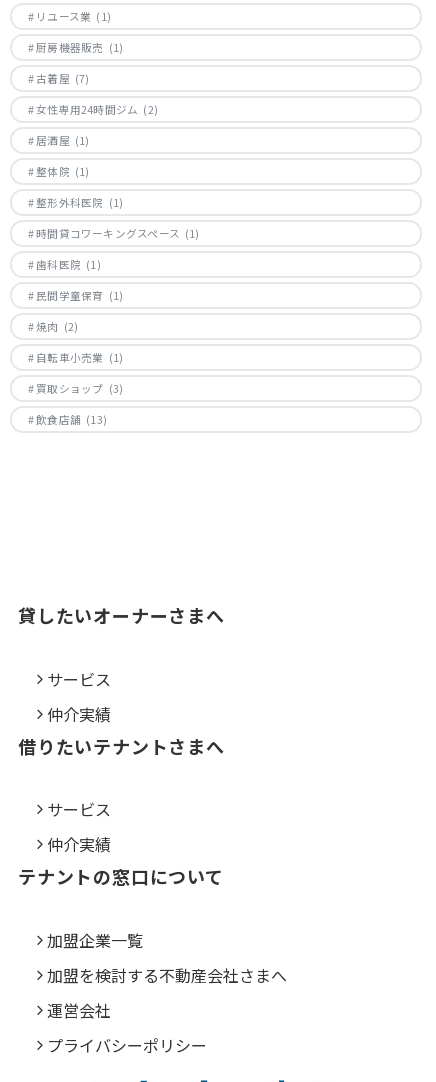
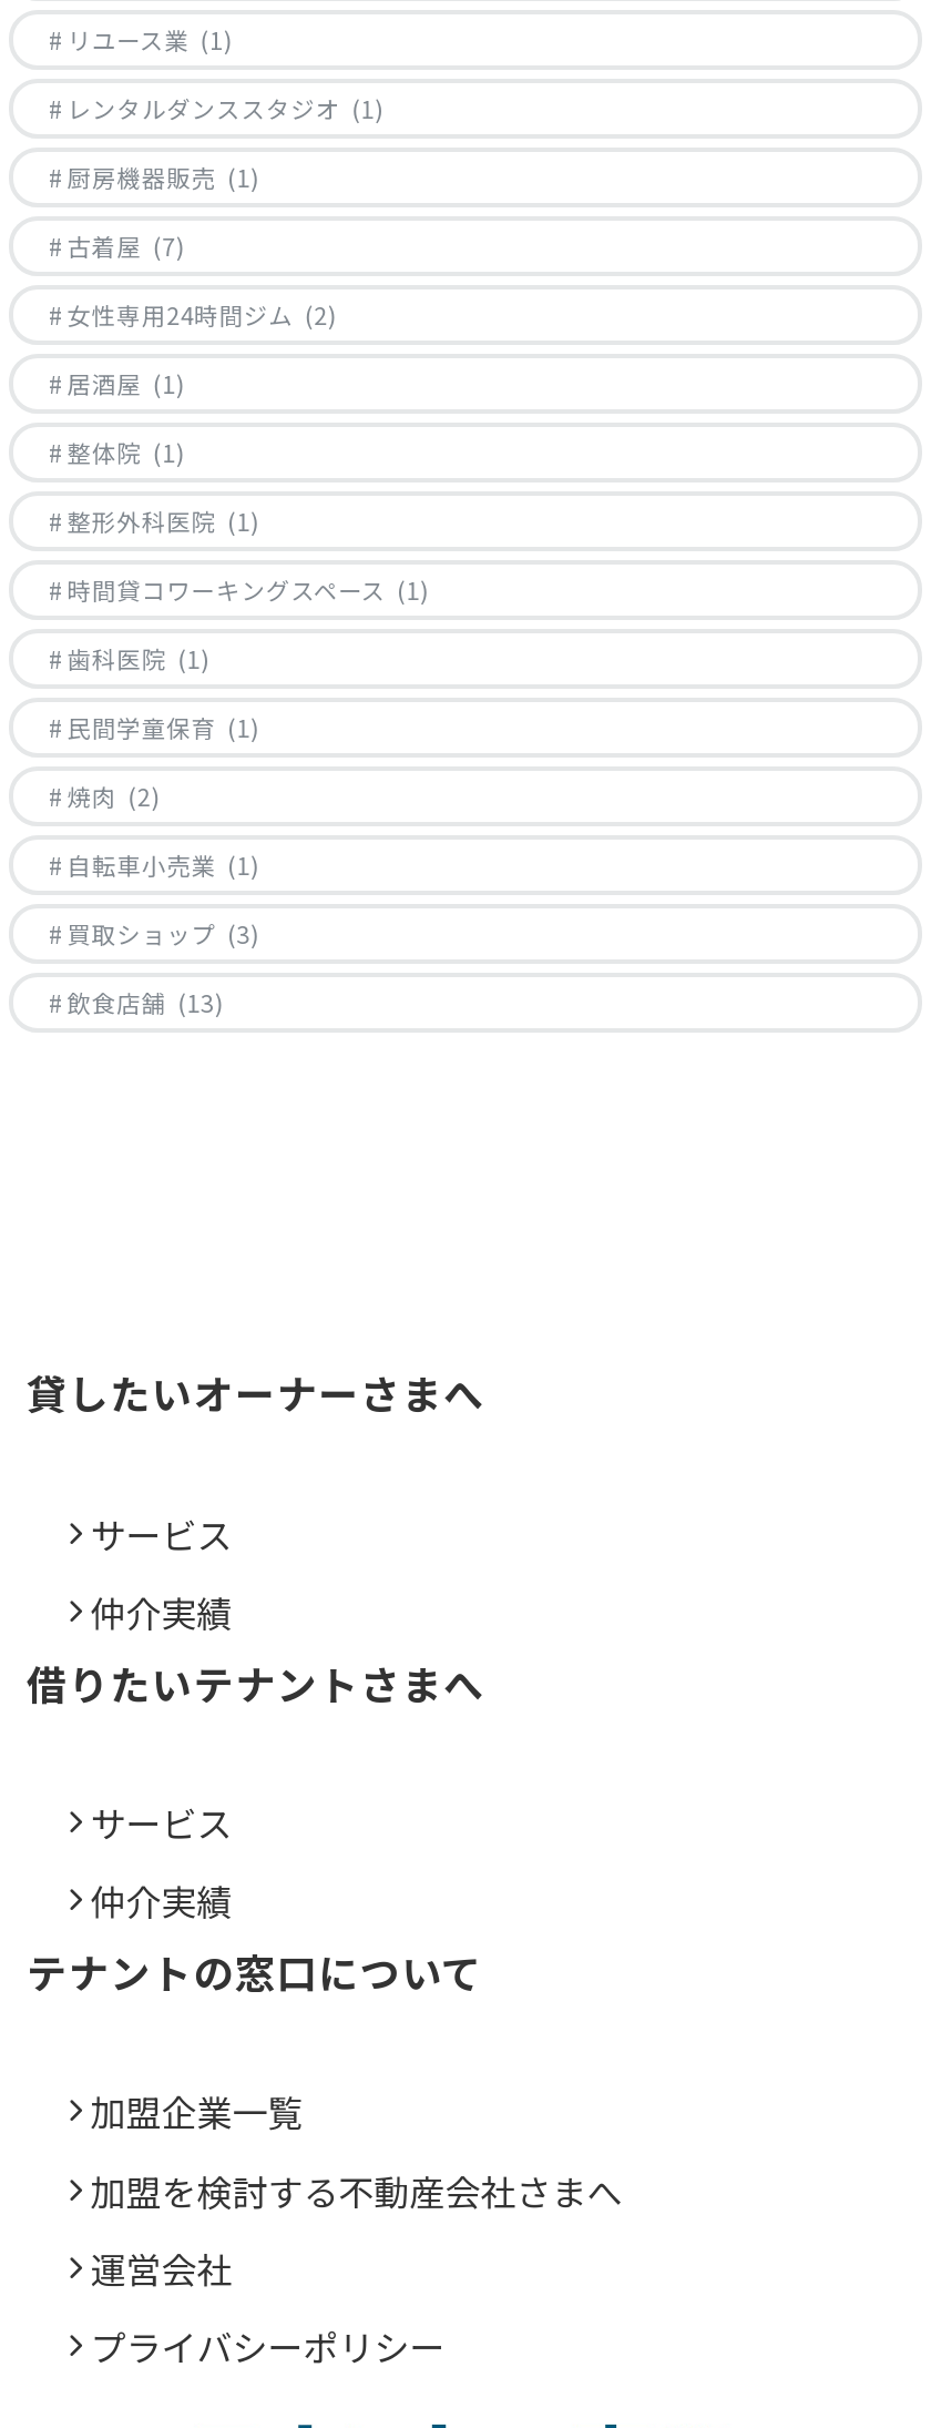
none -> [67,91,384,125] レンタルダンススタジオ (1)
moved [36,40,200,427] -> [67,160,429,1019]: 厨房機器販売 (1) | 古着屋 (7) | 女性専用24時間ジム (2) | ... | 買取ショップ (3) | 飲食店舗 (13)

